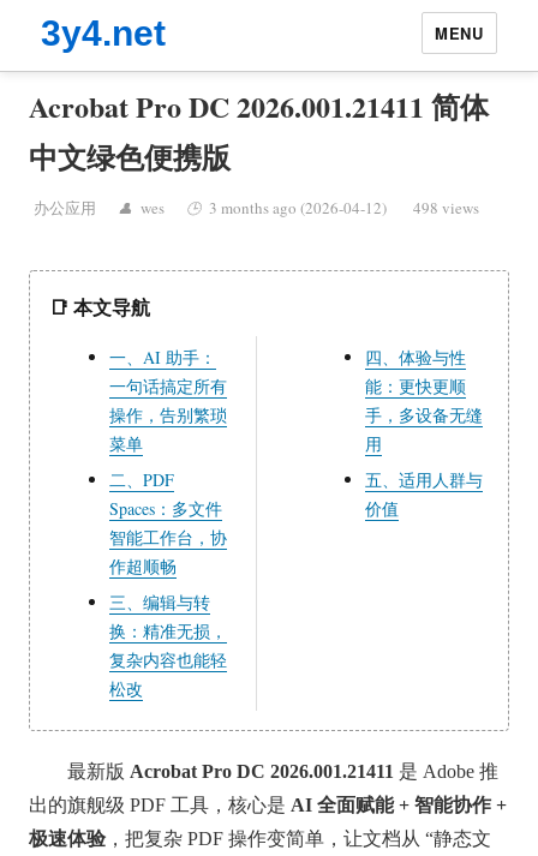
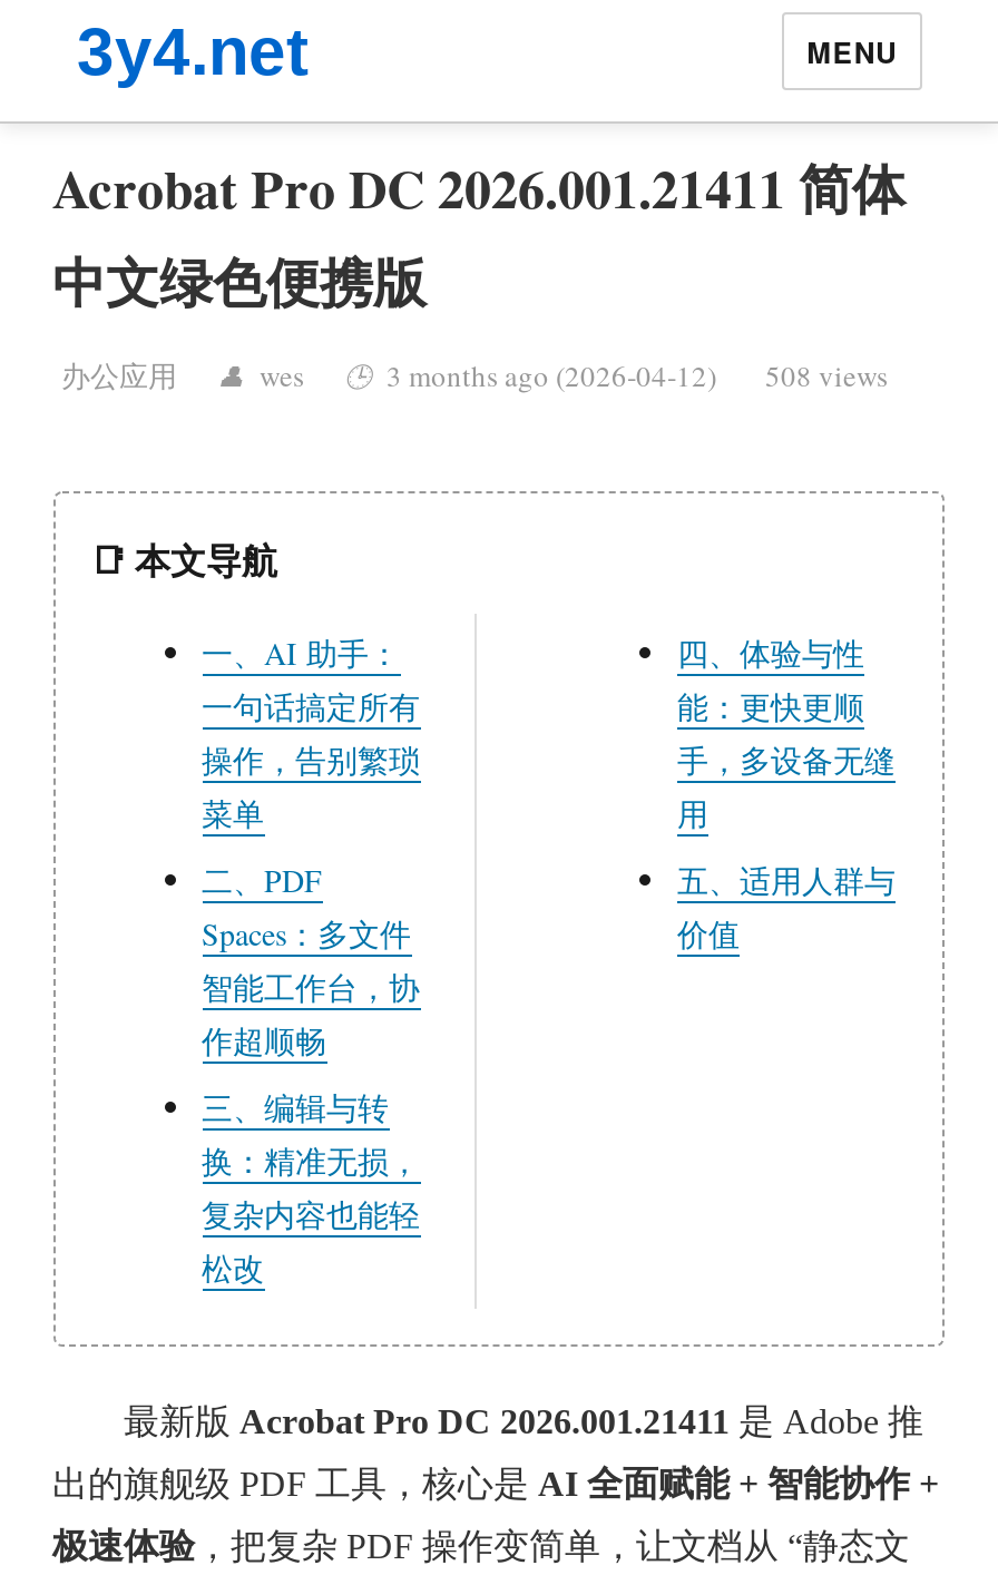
[33,197,479,219] 办公应用 wes 3 months ago (2026-04-12) 498 views -> [61,355,888,395] 办公应用 wes 3 months ago (2026-04-12) 508 views

